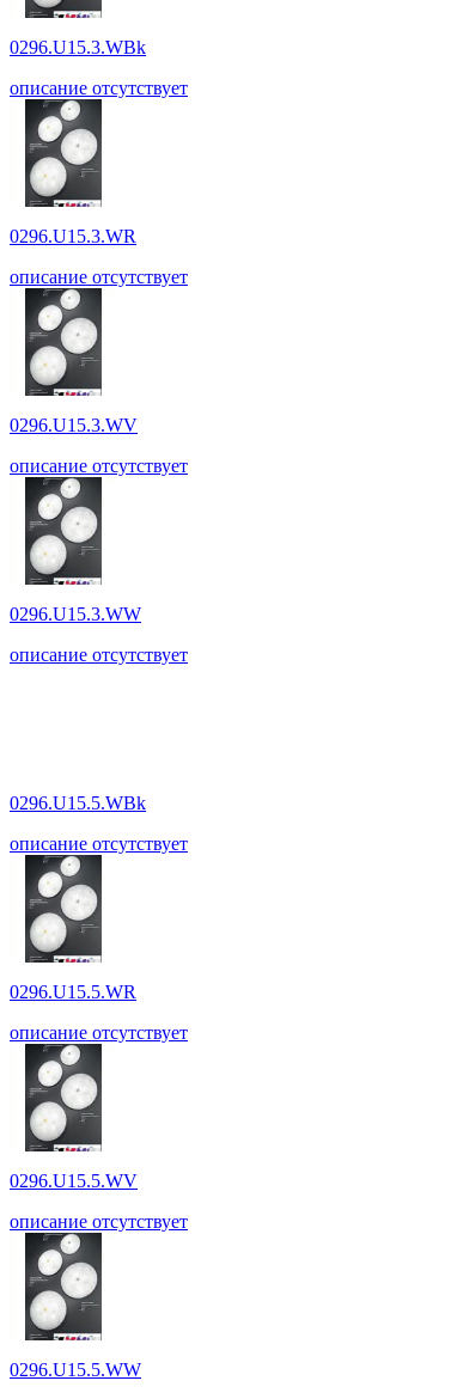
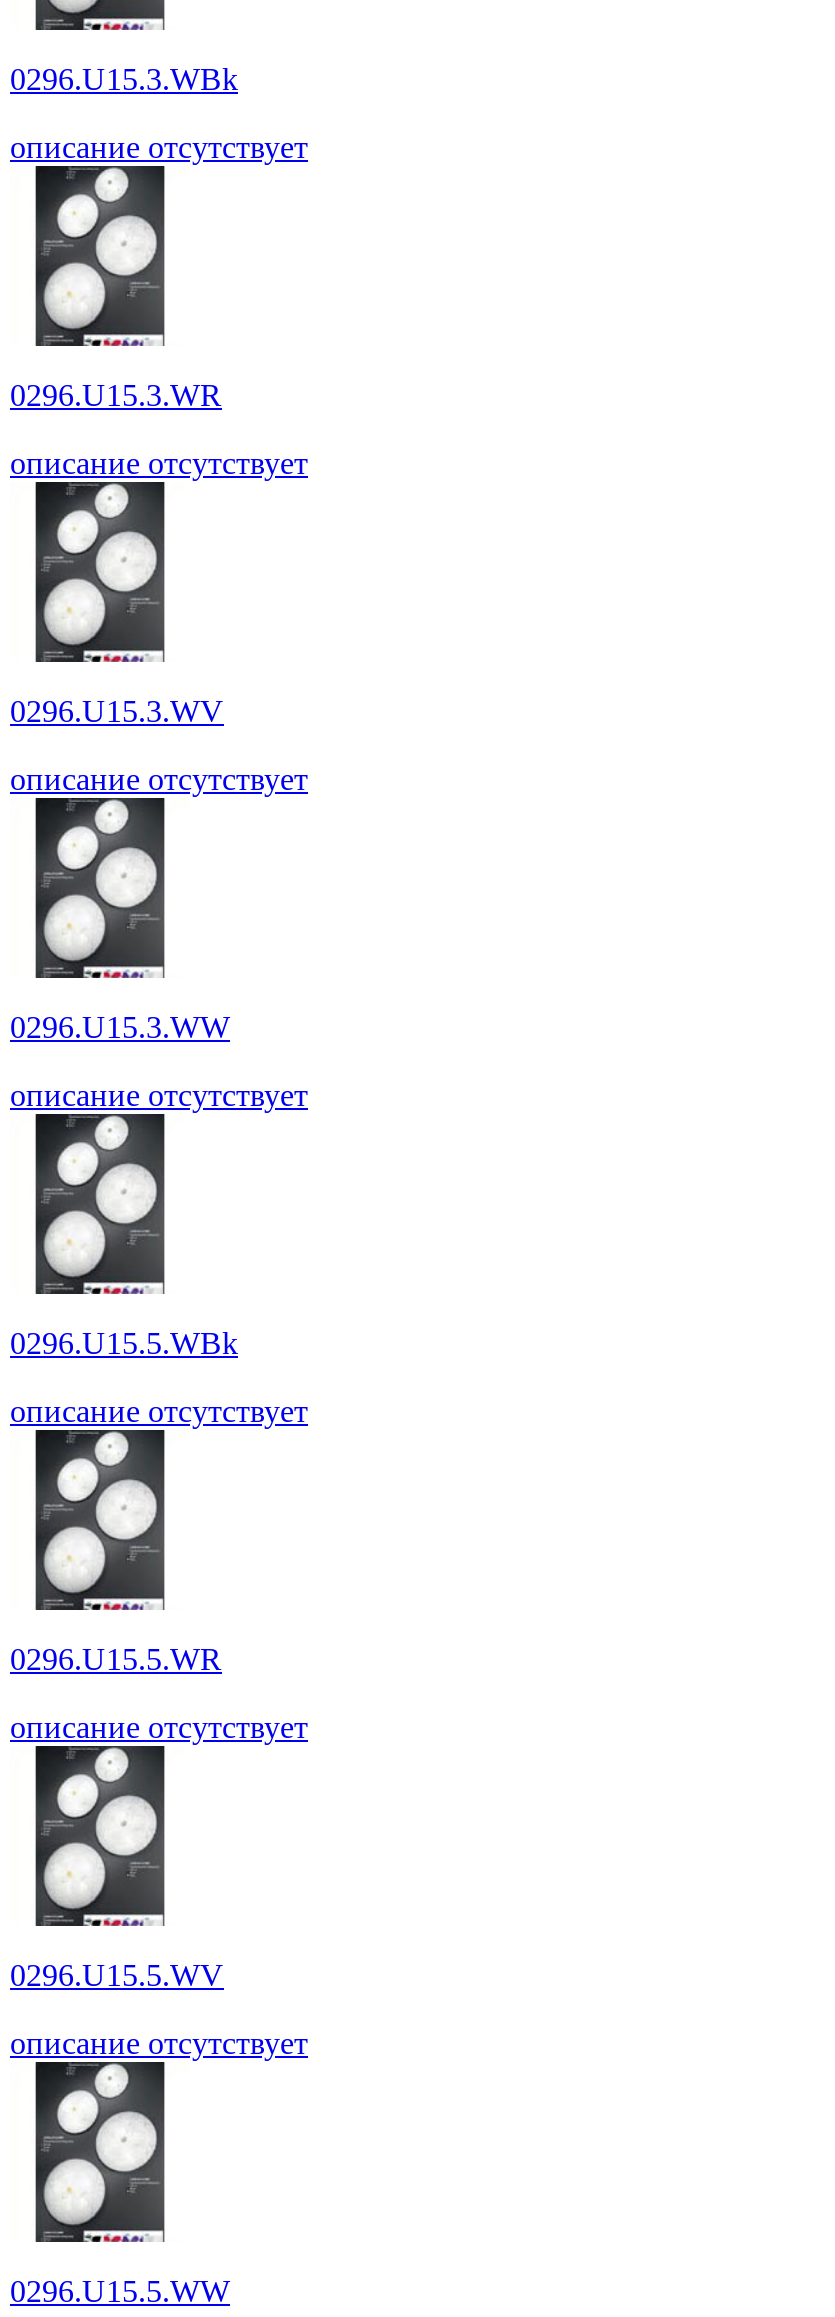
none -> [32,1116,168,1296] [image]

